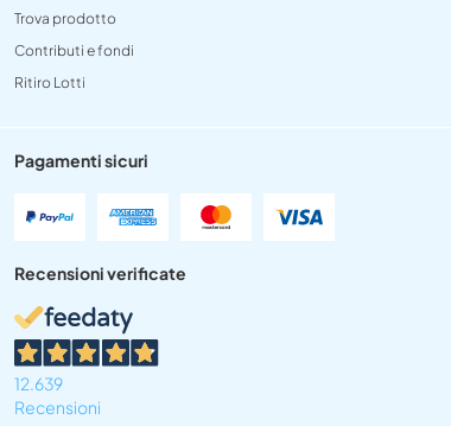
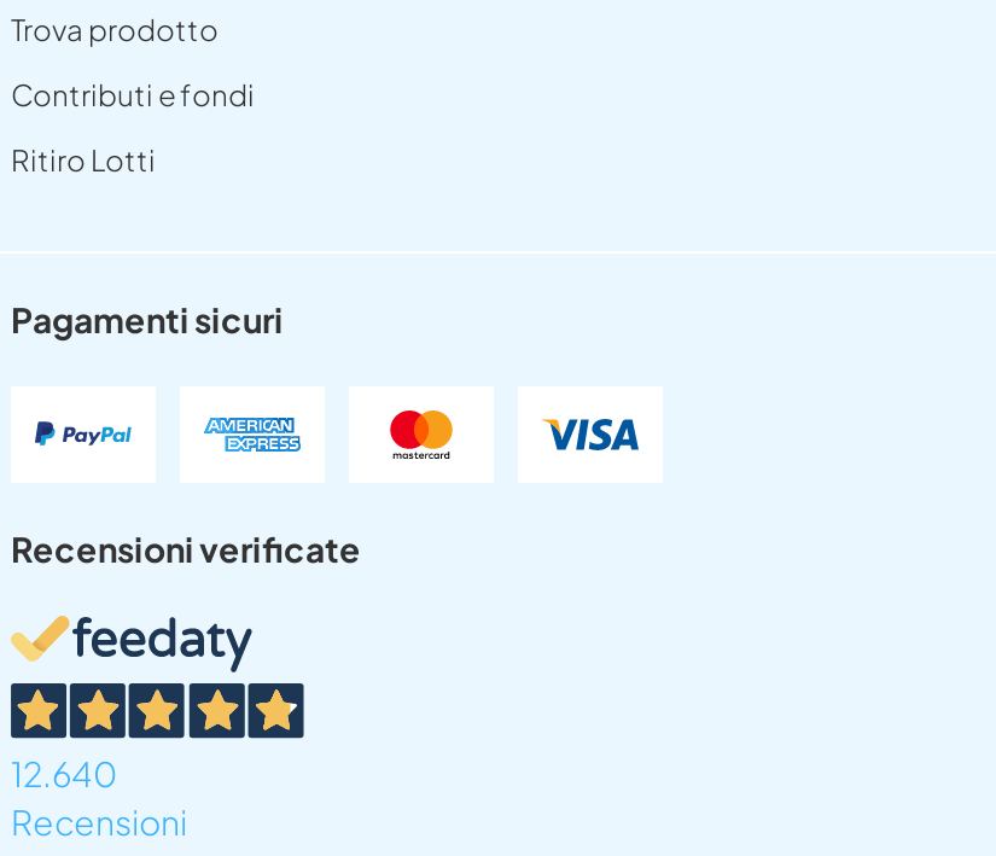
[14,373,63,394] 12.639 -> [11,751,117,795] 12.640

